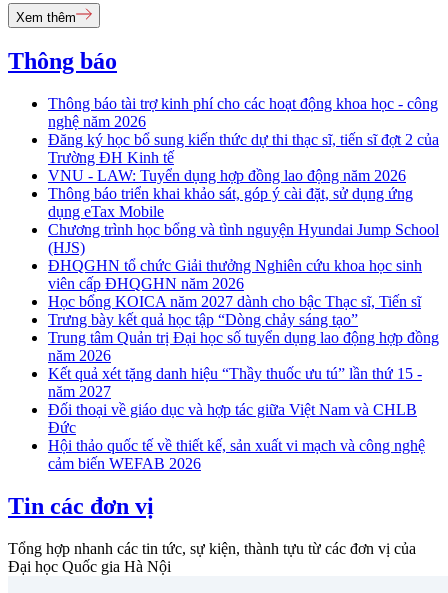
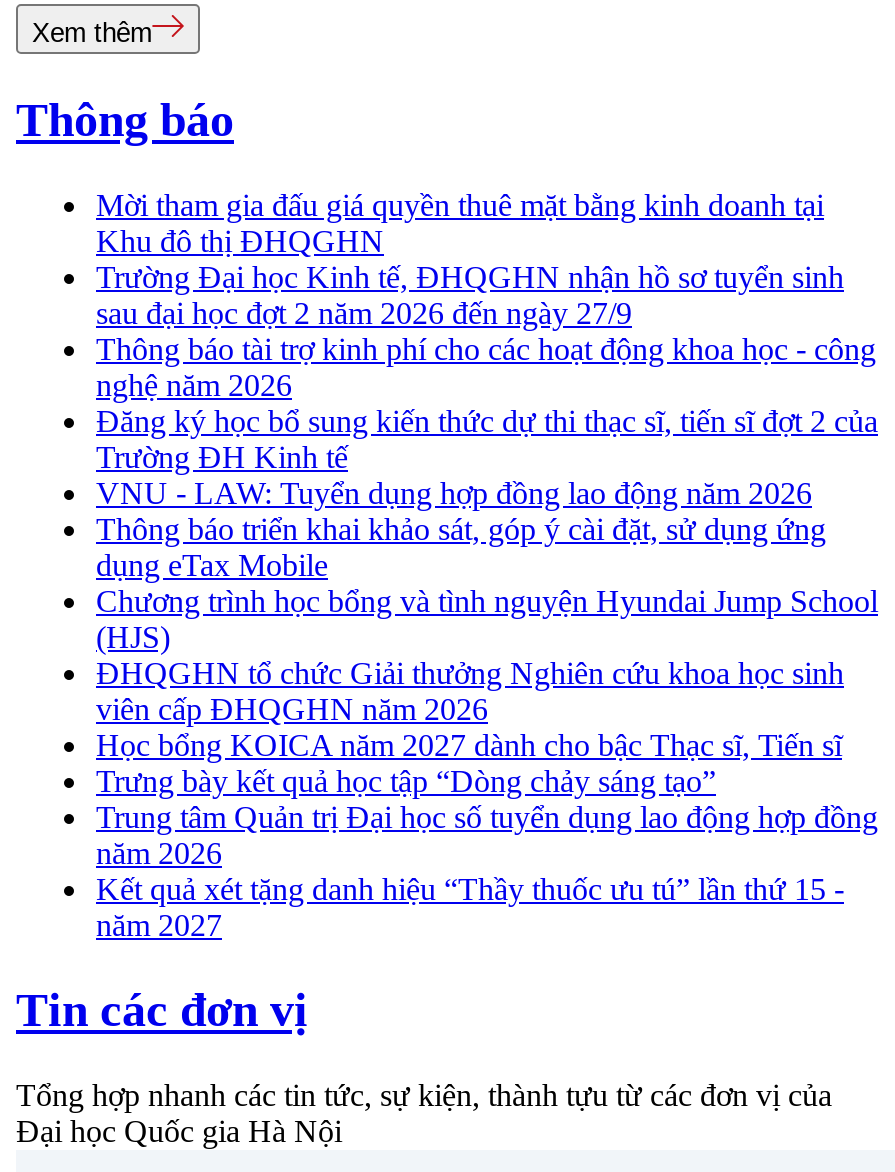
none -> [96,188,844,330] Mời tham gia đấu giá quyền thuê mặt bằng kinh doanh tại | Khu đô thị ĐHQGHN | Trường Đại học Kinh tế, ĐHQGHN nhận hồ sơ tuyển sinh | sau đại học đợt 2 năm 2026 đến ngày 27/9
moved [48,95,439,400] -> [96,332,878,942]: Thông báo tài trợ kinh phí cho các hoạt động khoa học - công | nghệ năm 2026 | Đăng ký học bổ sung kiến thức dự thi thạc sĩ, tiến sĩ đợt 2 của | ... | Kết quả xét tặng danh hiệu “Thầy thuốc ưu tú” lần thứ 15 - | năm 2027
[48,401,425,472] Đối thoại về giáo dục và hợp tác giữa Việt Nam và CHLB | Đức | Hội thảo quốc tế về thiết kế, sản xuất vi mạch và công nghệ | cảm biến WEFAB 2026 -> none

